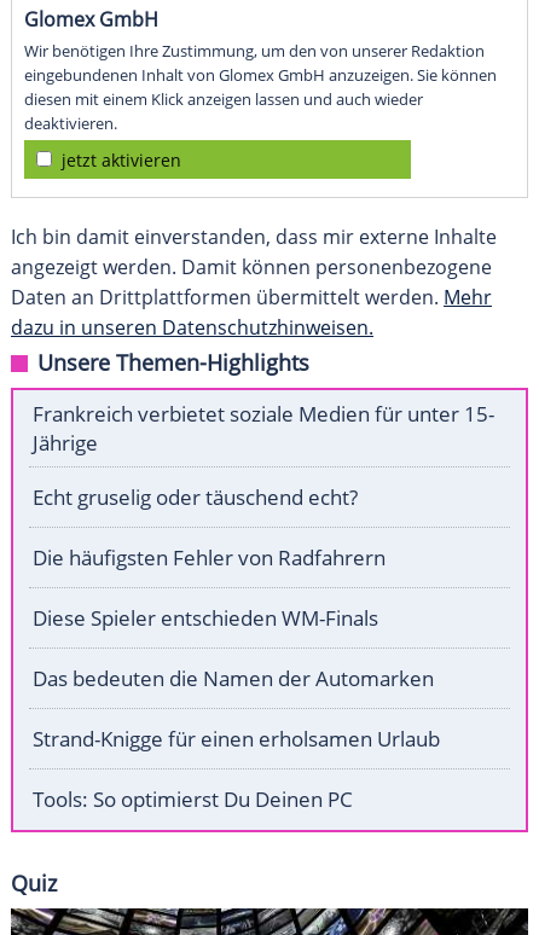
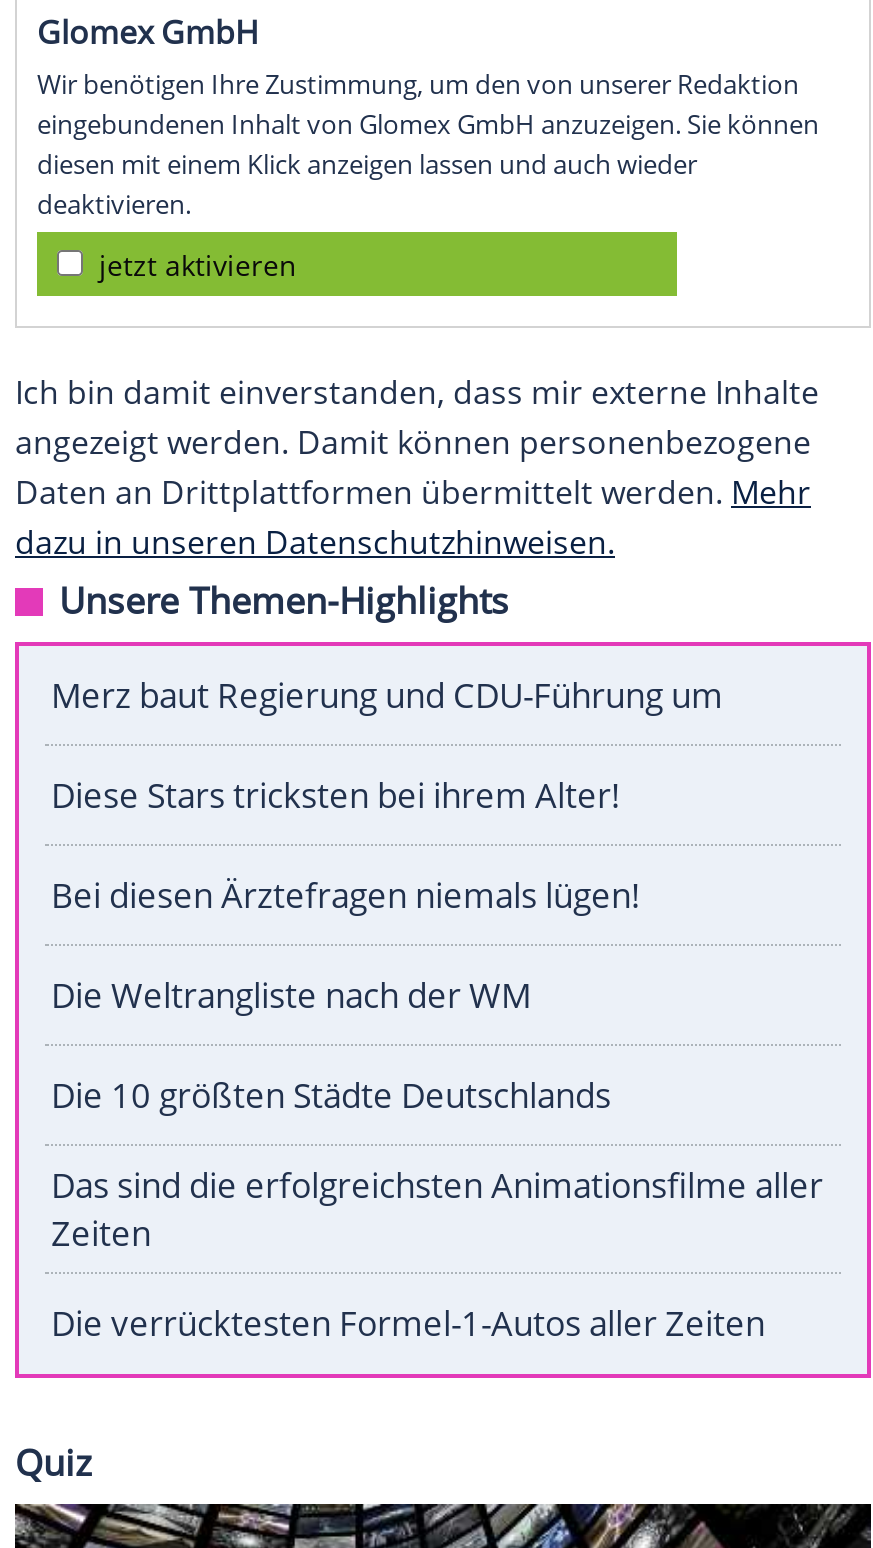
[33,400,494,457] Frankreich verbietet soziale Medien für unter 15- | Jährige -> [51,673,723,719] Merz baut Regierung und CDU-Führung um
[33,484,358,511] Echt gruselig oder täuschend echt? -> [51,773,621,819] Diese Stars tricksten bei ihrem Alter!
[33,544,386,572] Die häufigsten Fehler von Radfahrern -> [51,873,641,919] Bei diesen Ärztefragen niemals lügen!
[33,604,378,632] Diese Spieler entschieden WM-Finals -> [51,973,531,1019] Die Weltrangliste nach der WM
[33,665,434,693] Das bedeuten die Namen der Automarken -> [51,1073,611,1119] Die 10 größten Städte Deutschlands
[33,725,440,753] Strand-Knigge für einen erholsamen Urlaub -> [51,1163,823,1257] Das sind die erfolgreichsten Animationsfilme aller | Zeiten
[33,786,353,813] Tools: So optimierst Du Deinen PC -> [51,1301,765,1347] Die verrücktesten Formel-1-Autos aller Zeiten

